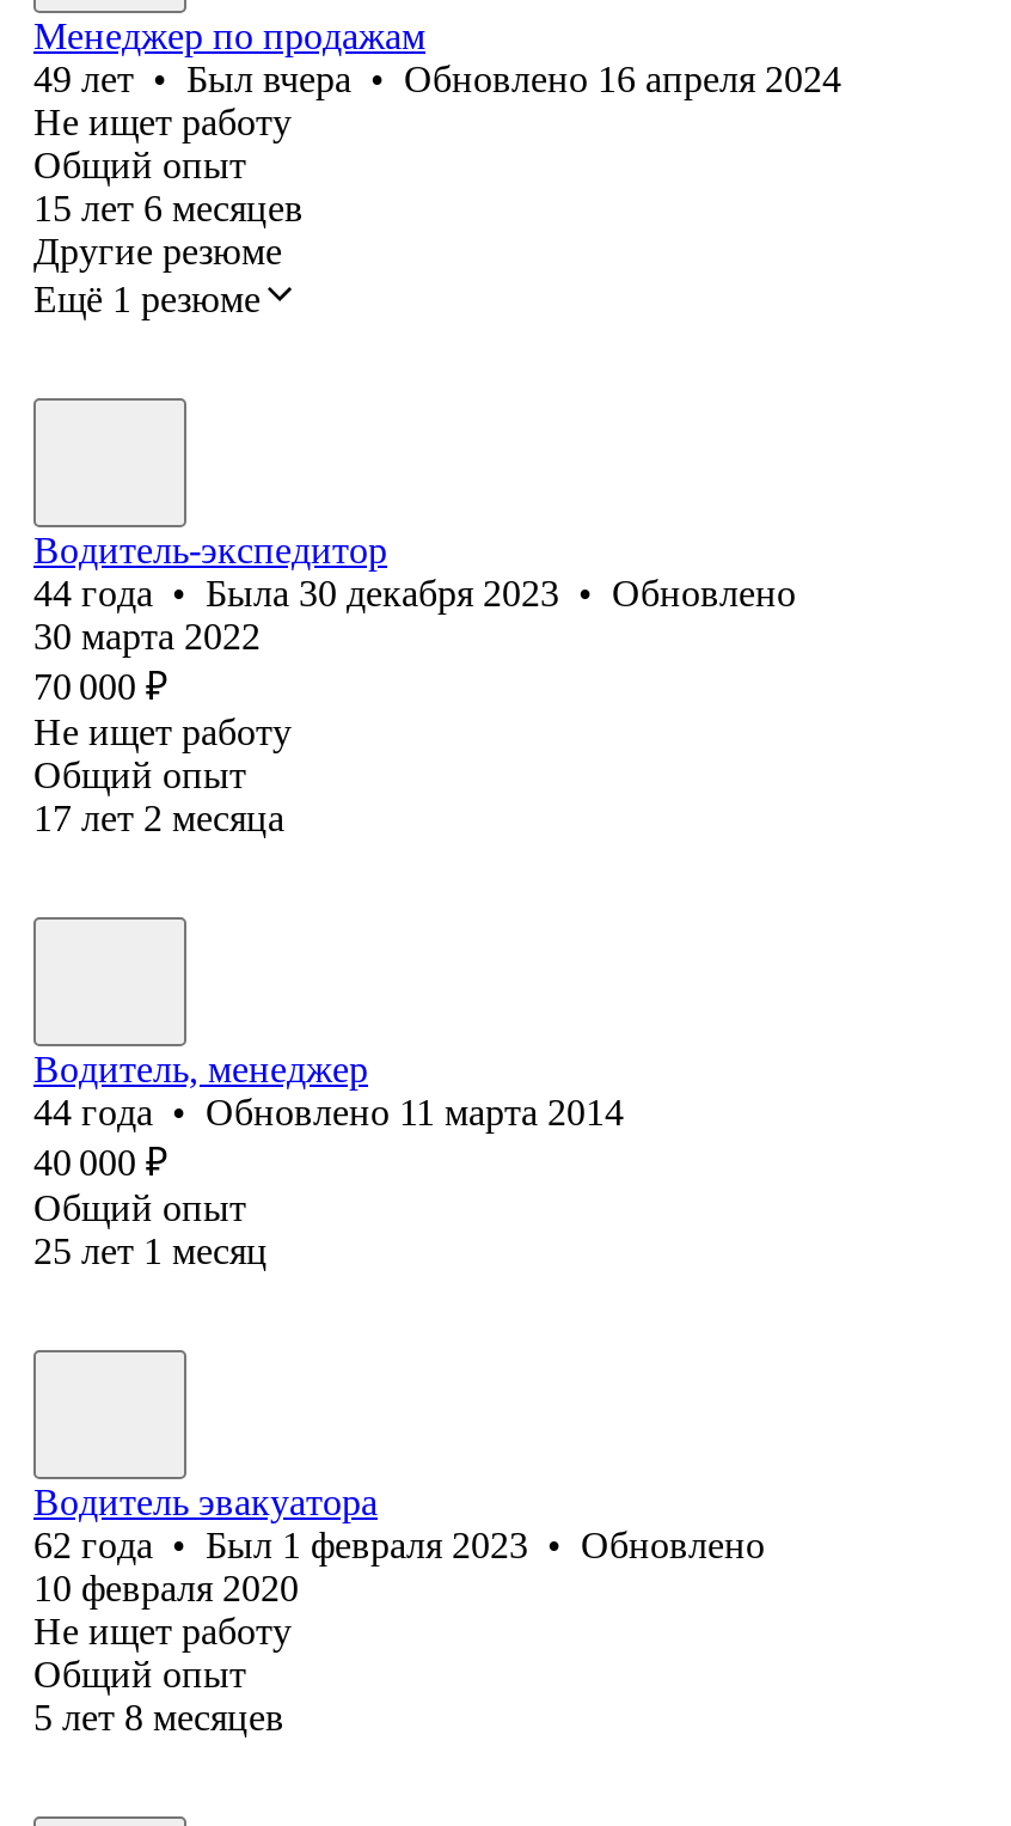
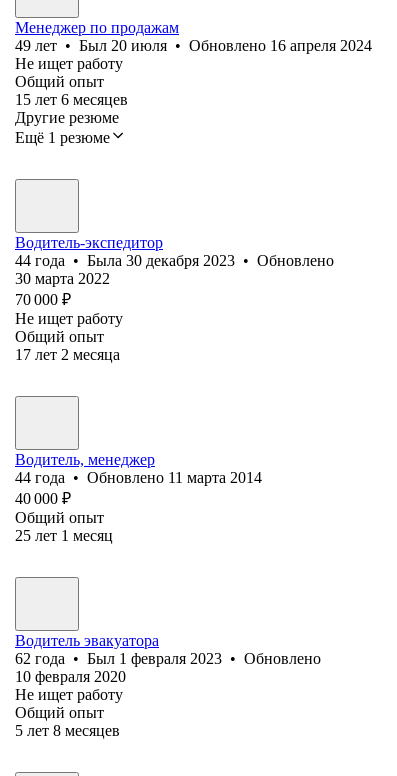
[33,58,841,99] 49 лет • Был вчера • Обновлено 16 апреля 2024 -> [15,37,372,54] 49 лет • Был 20 июля • Обновлено 16 апреля 2024

